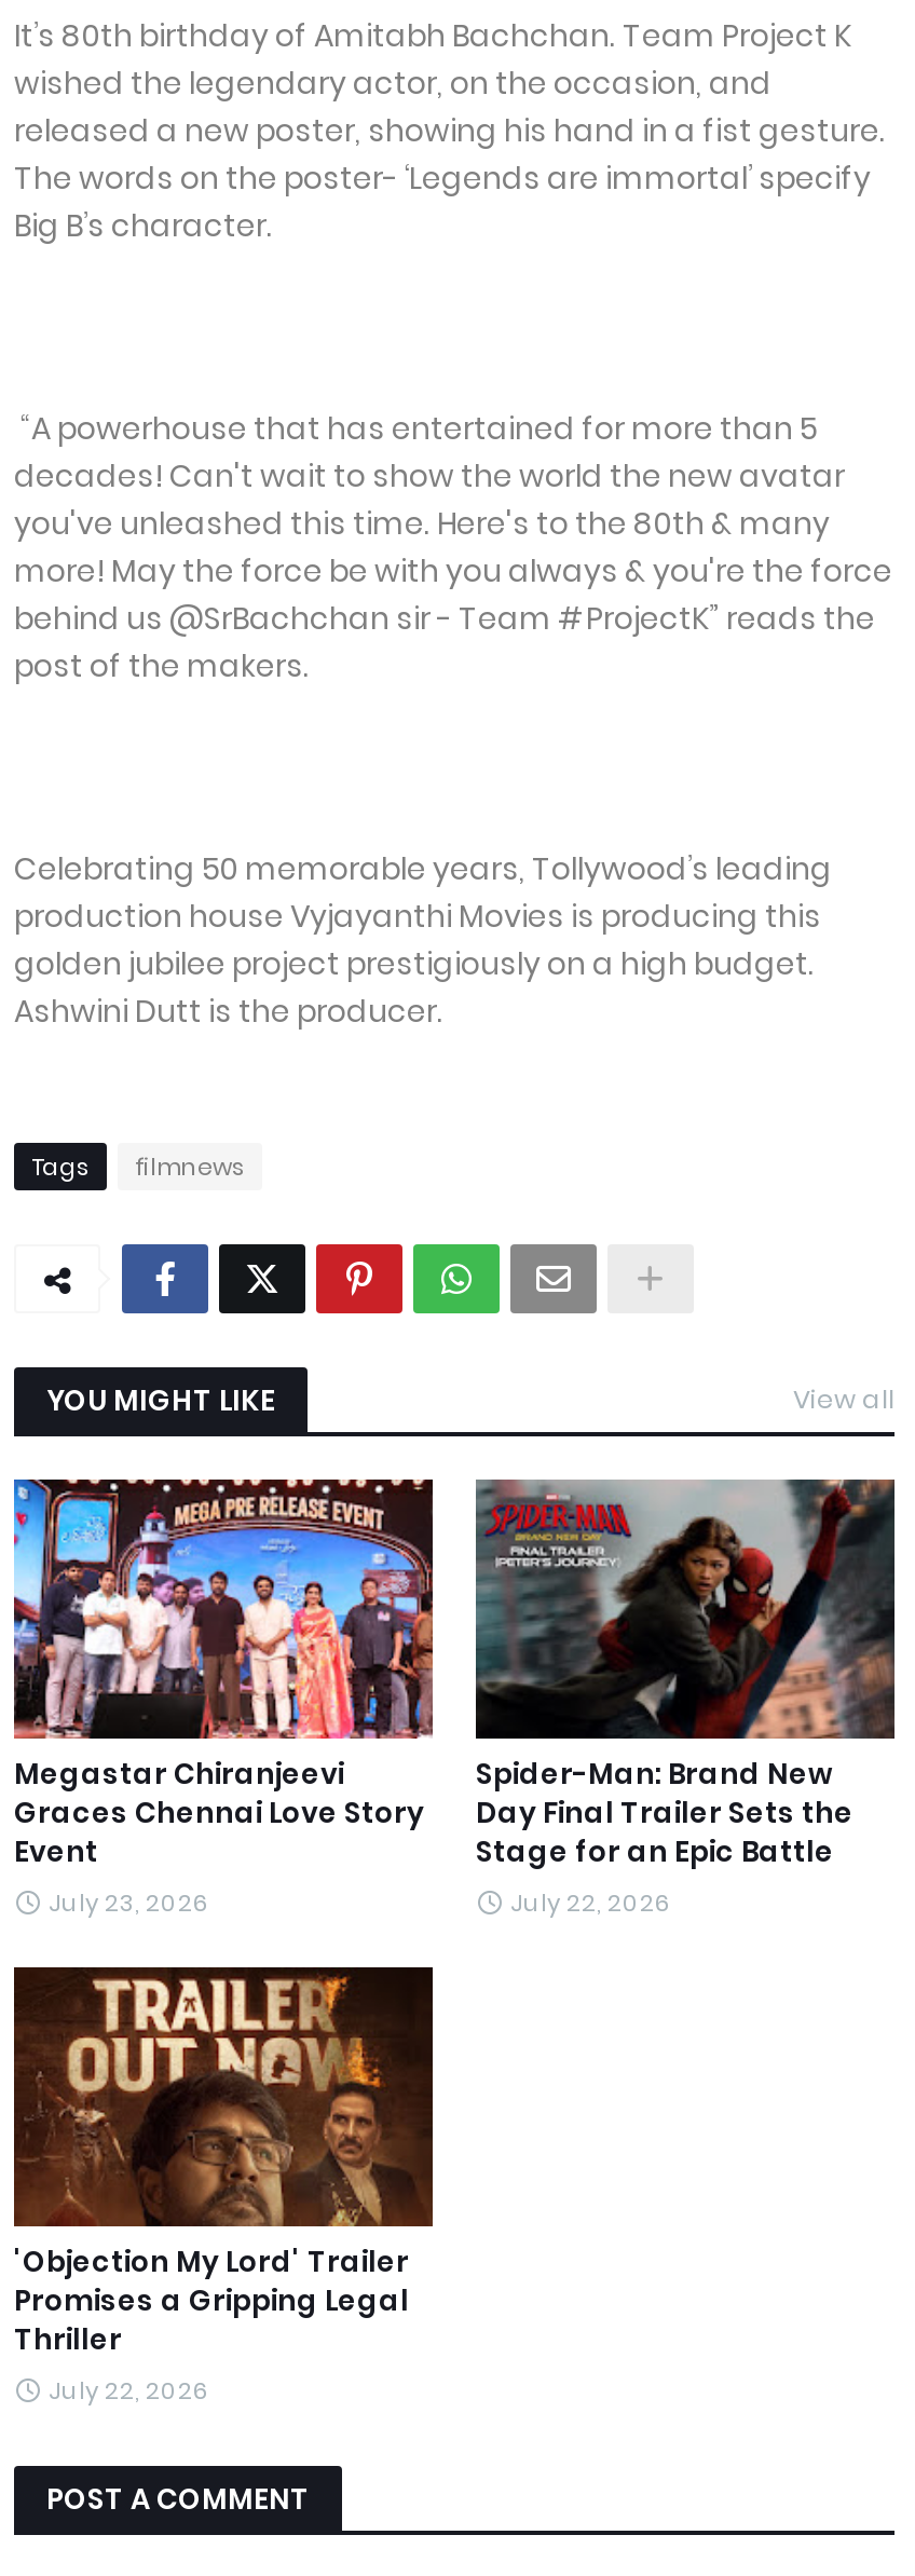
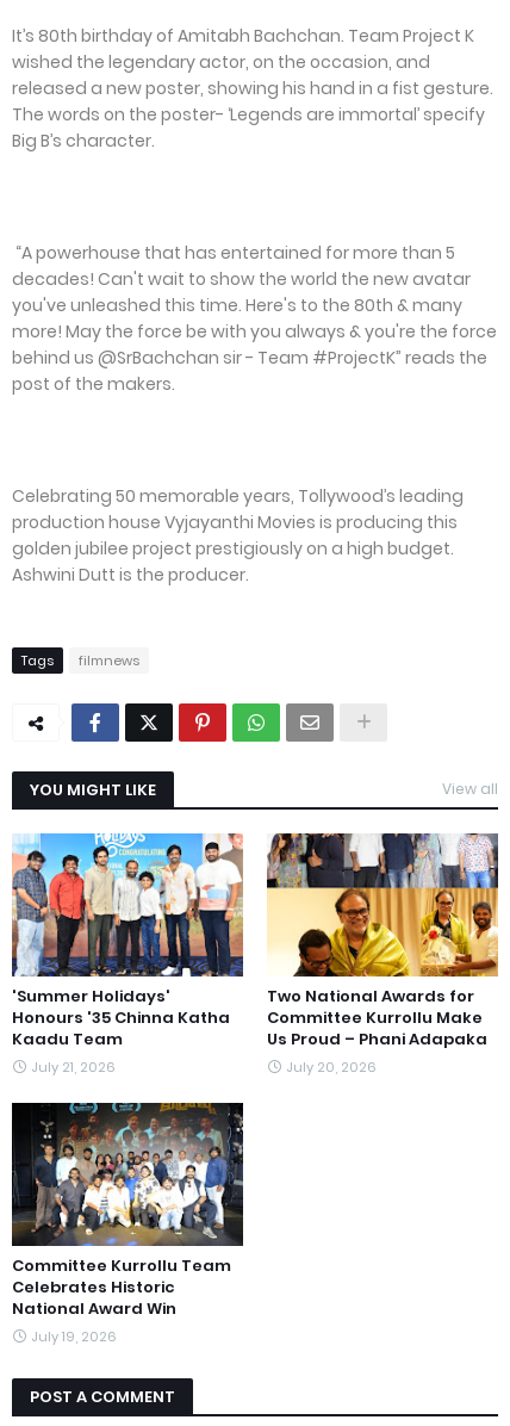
[12,1477,435,1920] [image] | Megastar Chiranjeevi | Graces Chennai Love Story | Event | July 23, 2026 -> [11,832,244,1077] [image] | 'Summer Holidays' | Honours '35 Chinna Katha | Kaadu Team | July 21, 2026
[474,1477,897,1920] [image] | Spider-Man: Brand New | Day Final Trailer Sets the | Stage for an Epic Battle | July 22, 2026 -> [266,832,499,1077] [image] | Two National Awards for | Committee Kurrollu Make | Us Proud – Phani Adapaka | July 20, 2026
[14,1965,433,2408] [image] | 'Objection My Lord' Trailer | Promises a Gripping Legal | Thriller | July 22, 2026 -> [12,1102,244,1346] [image] | Committee Kurrollu Team | Celebrates Historic | National Award Win | July 19, 2026

